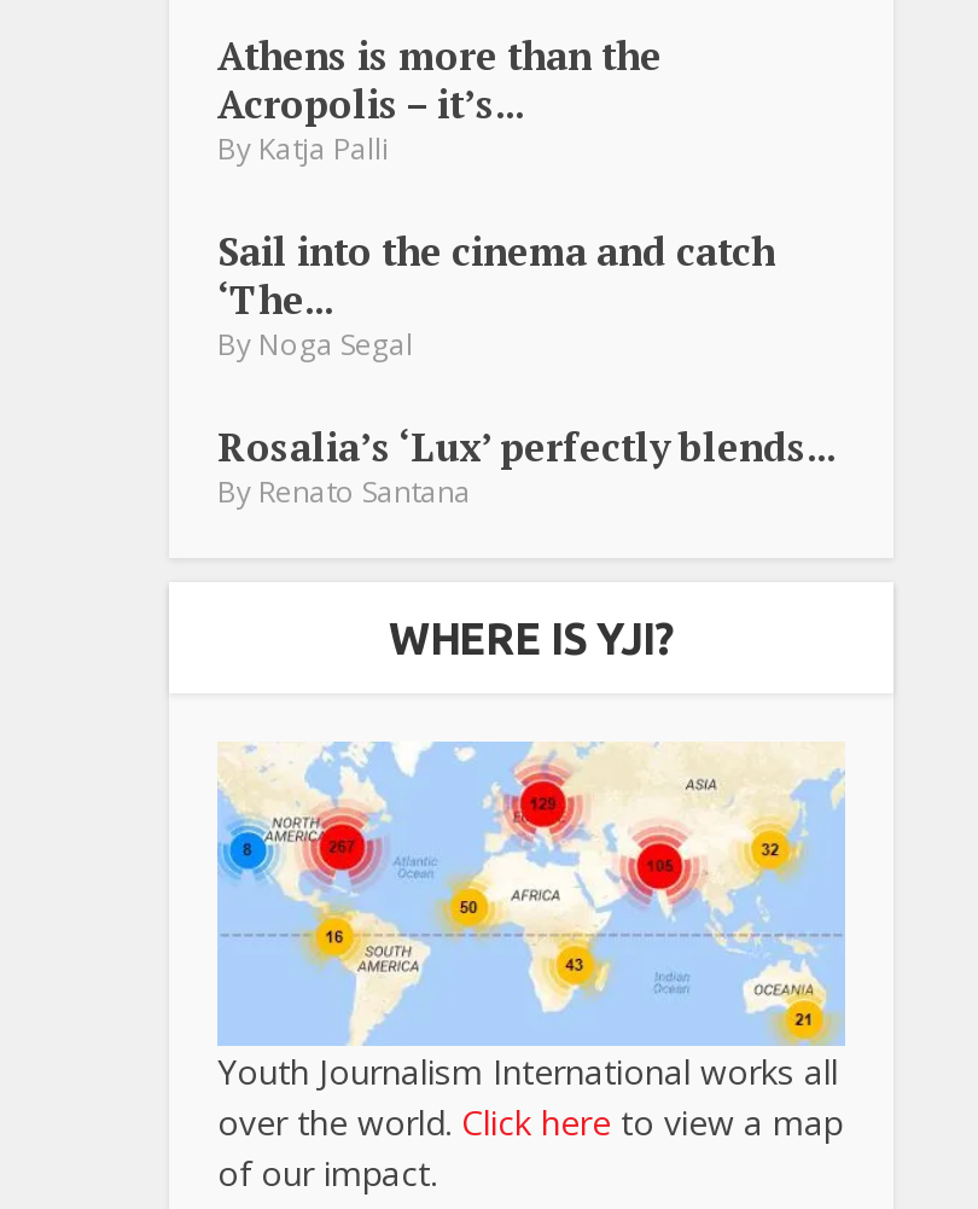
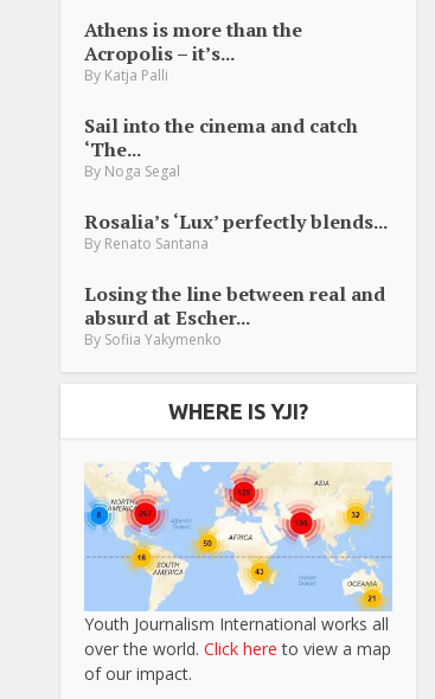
none -> [84,280,385,349] Losing the line between real and | absurd at Escher... | By Sofiia Yakymenko

